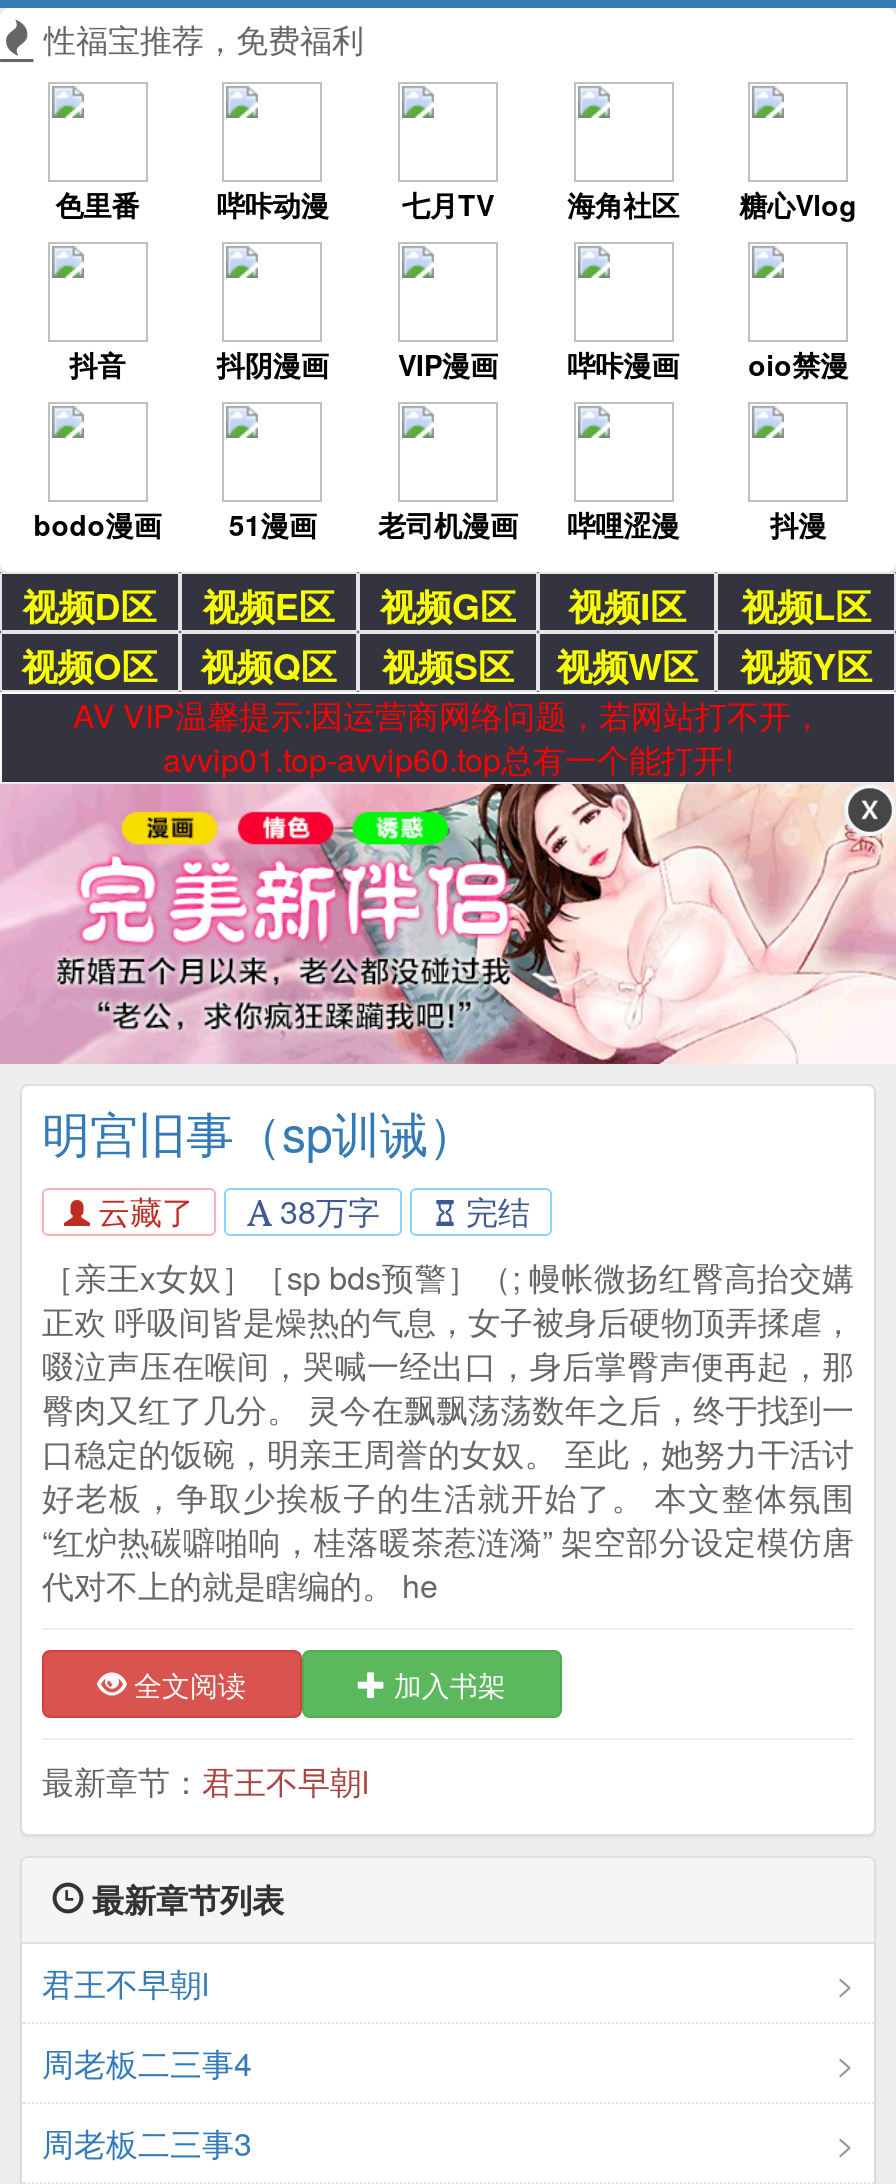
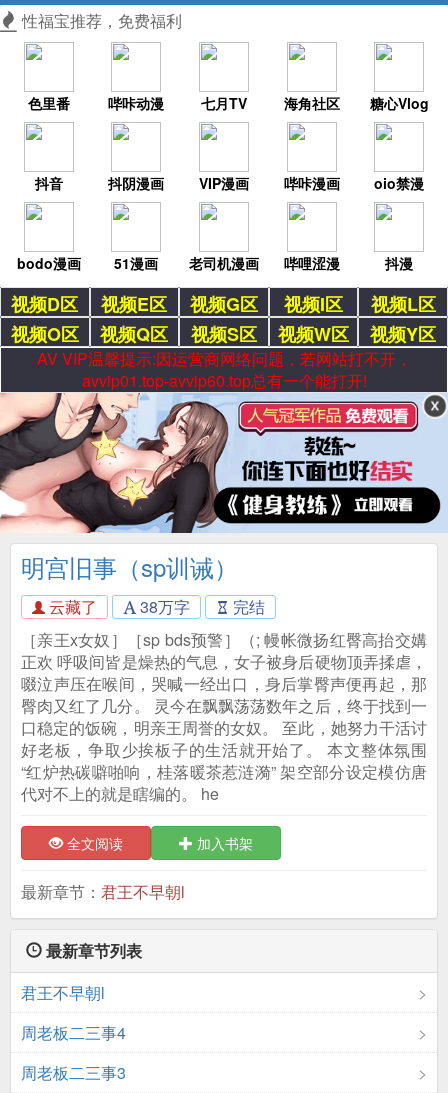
[6,782,890,1066] [image] -> [3,392,445,534] [image]

